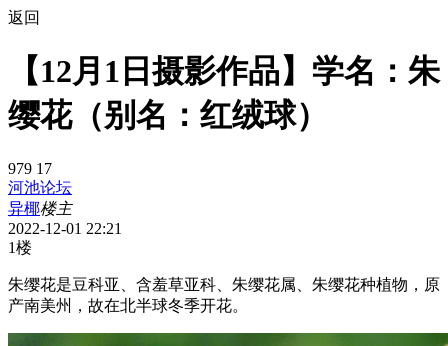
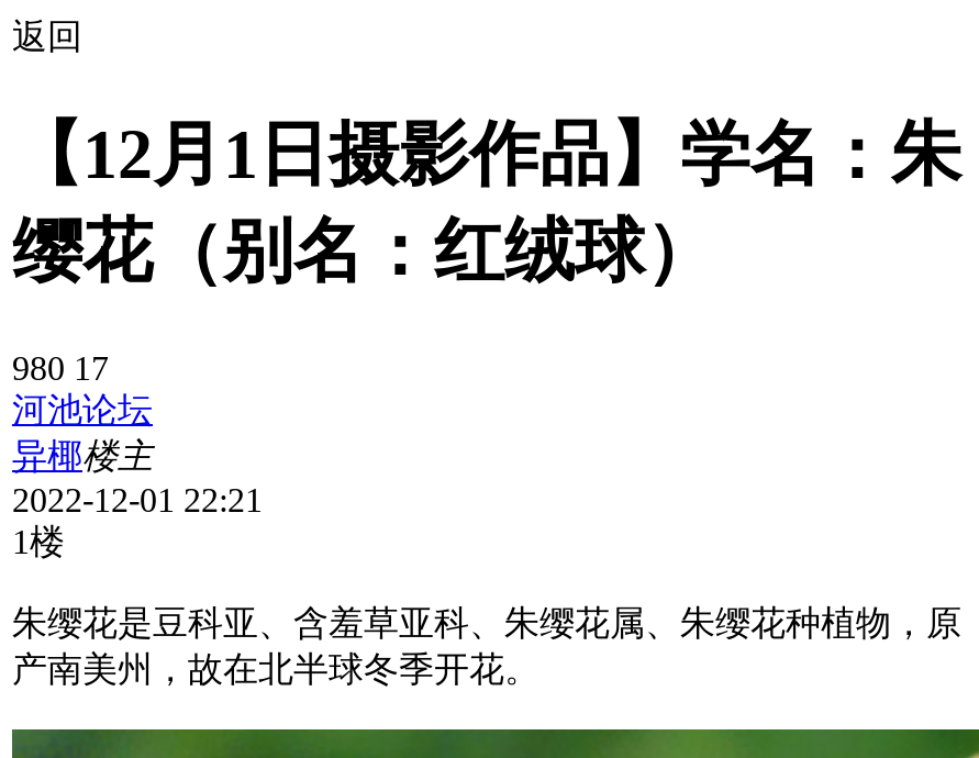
[8,160,52,177] 979 17 -> [12,349,109,386] 980 17

